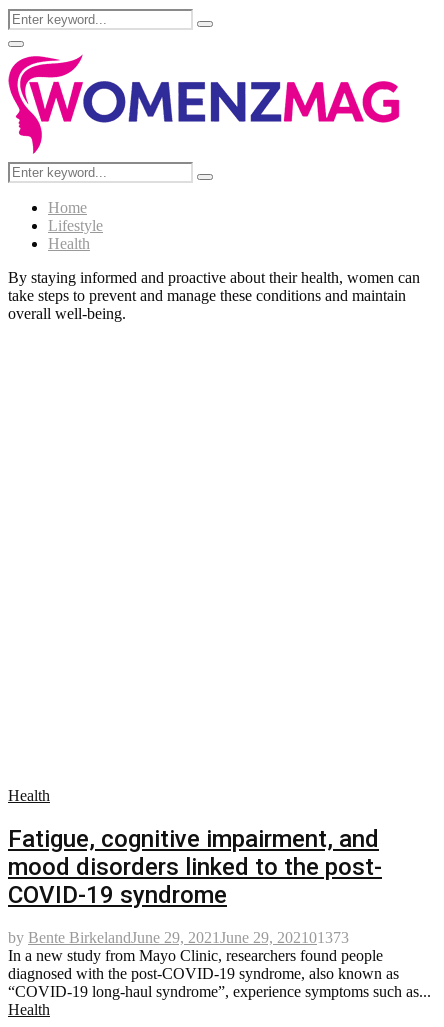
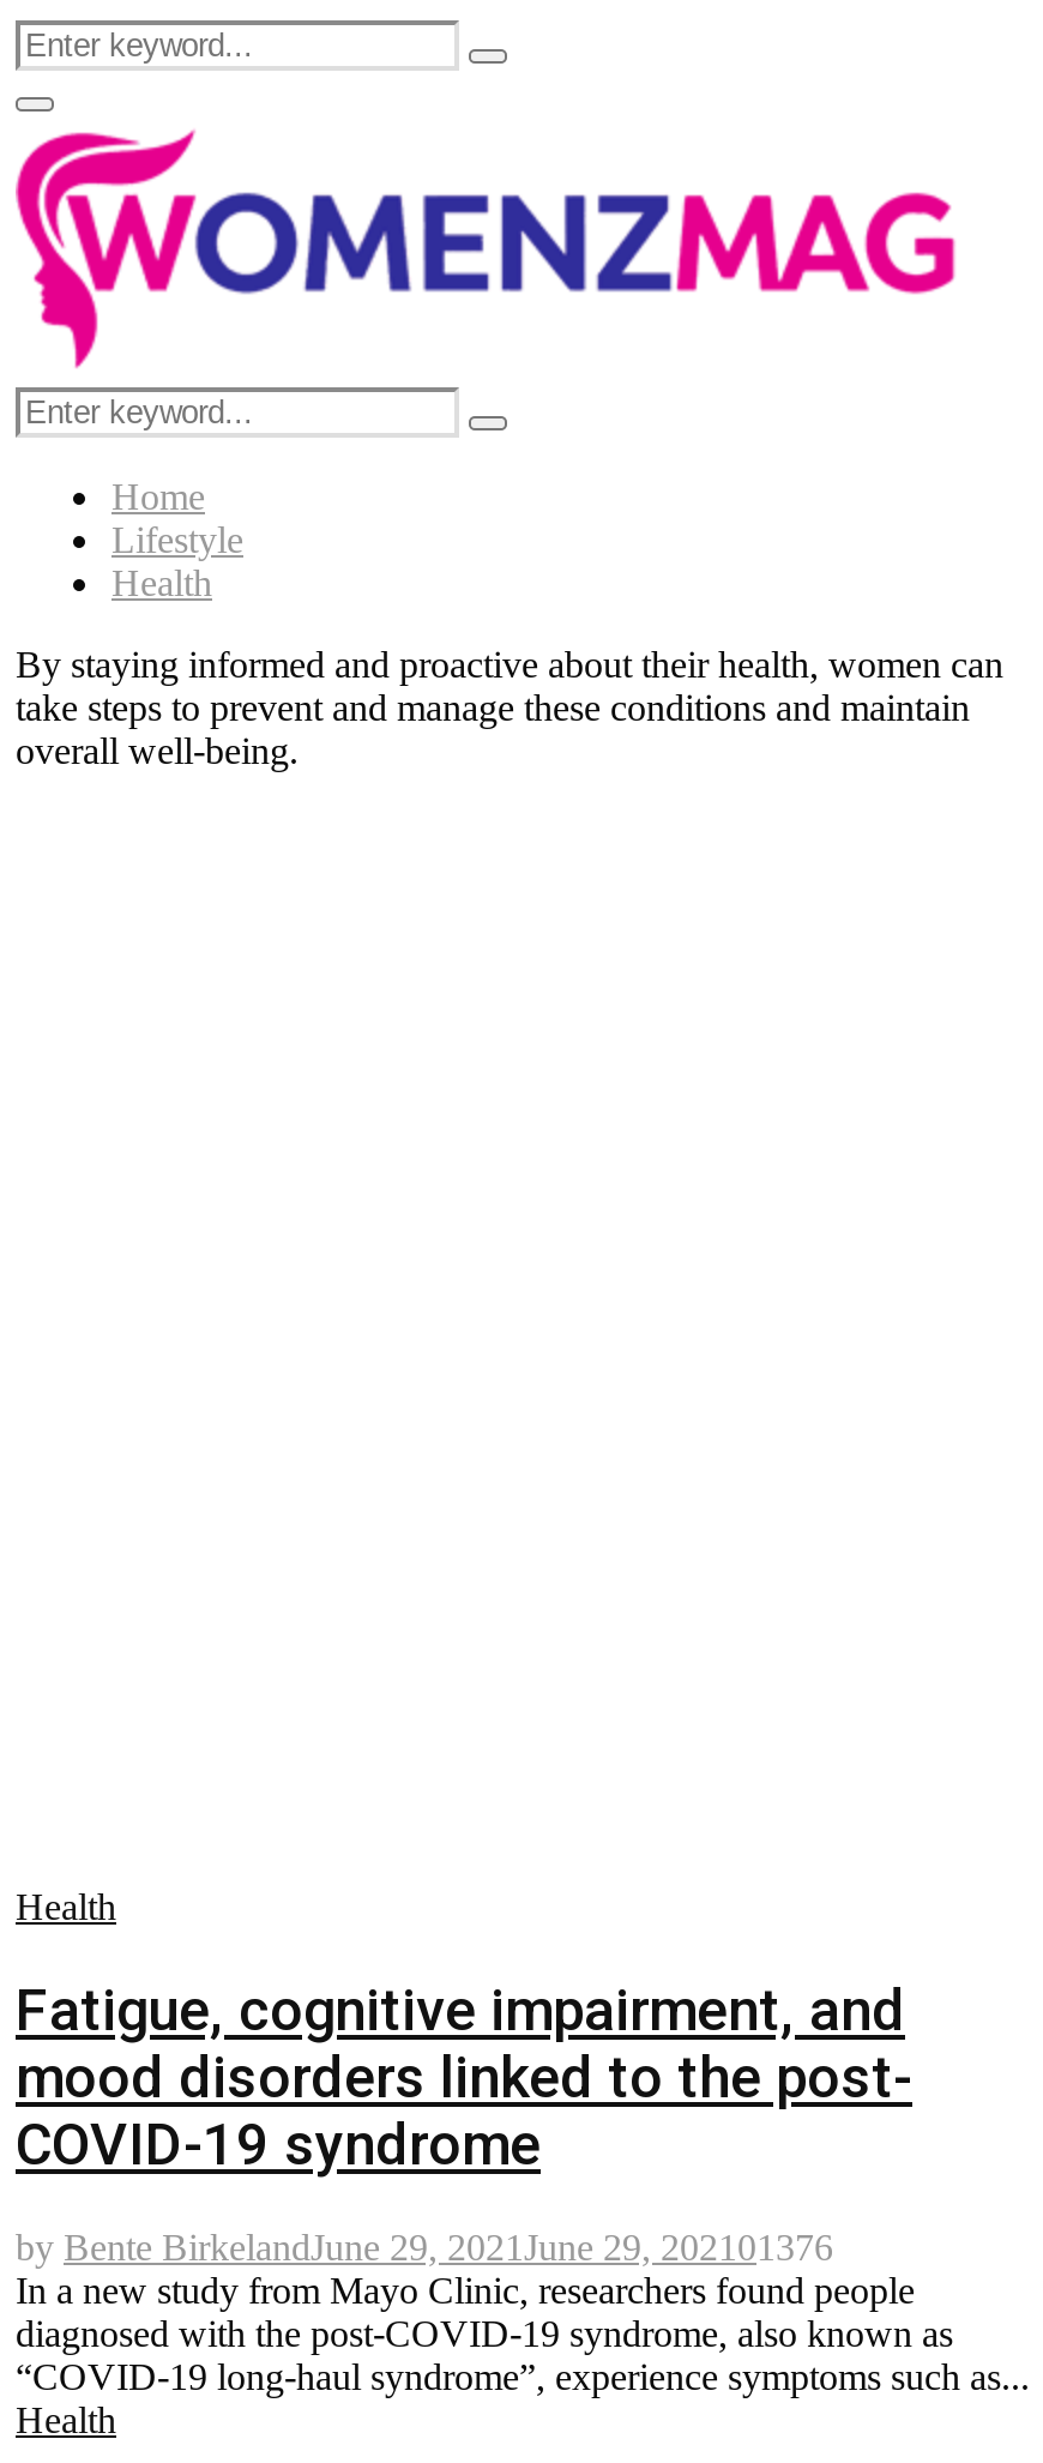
[8,929,349,946] by Bente BirkelandJune 29, 2021 June 29, 2021 01373 -> [16,2226,833,2267] by Bente BirkelandJune 29, 2021 June 29, 2021 01376

